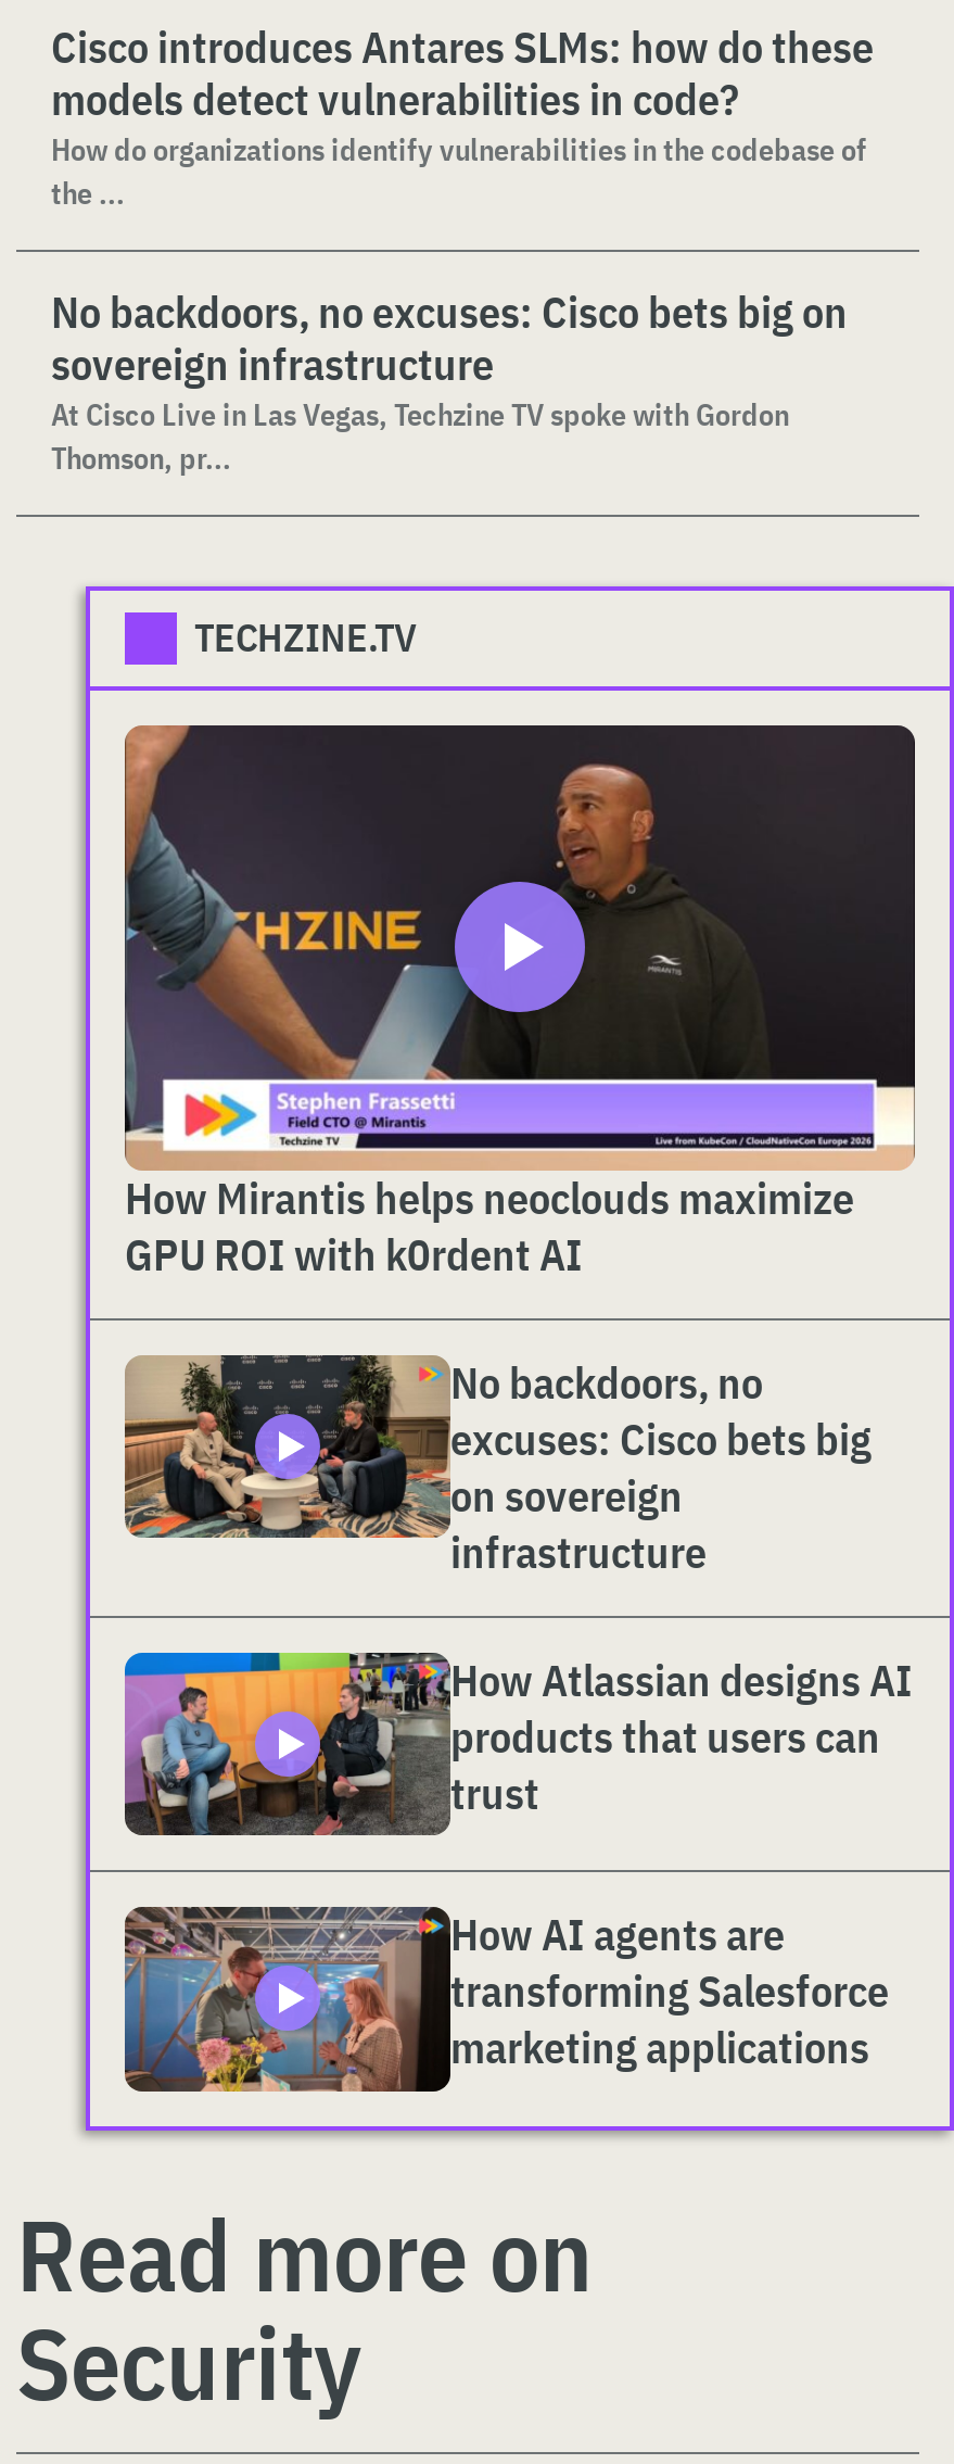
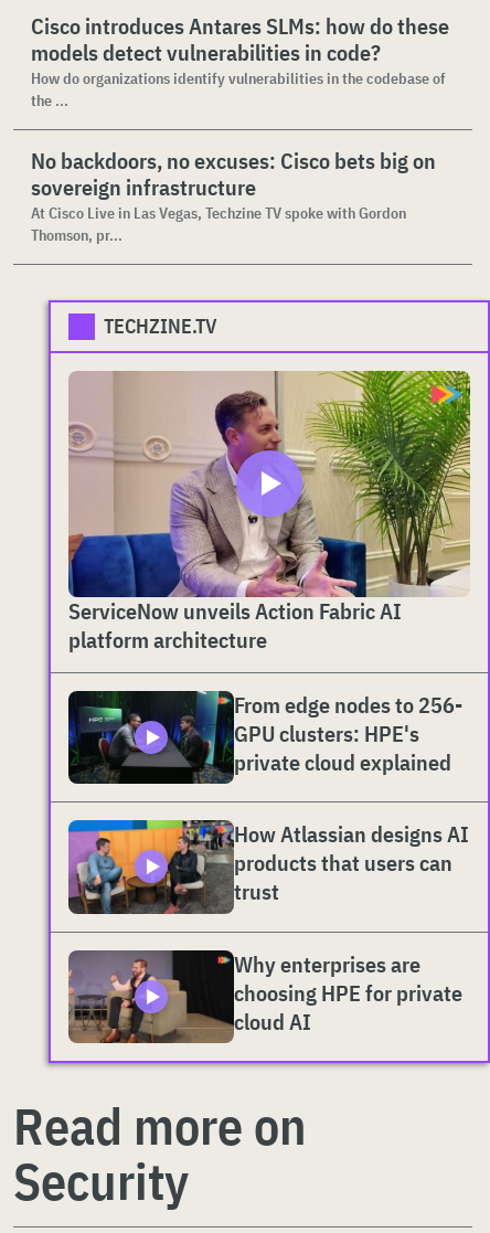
[123,723,917,1283] [image] | How Mirantis helps neoclouds maximize | GPU ROI with k0rdent AI -> [67,370,471,654] [image] | ServiceNow unveils Action Fabric AI | platform architecture
[123,1353,872,1581] [image] | No backdoors, no | excuses: Cisco bets big | on sovereign | infrastructure -> [67,690,462,785] [image] | From edge nodes to 256- | GPU clusters: HPE's | private cloud explained
[123,1905,889,2094] [image] | How AI agents are | transforming Salesforce | marketing applications -> [67,949,462,1044] [image] | Why enterprises are | choosing HPE for private | cloud AI

